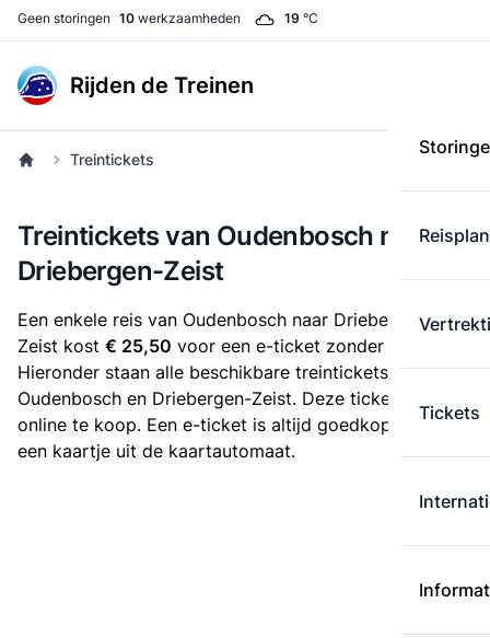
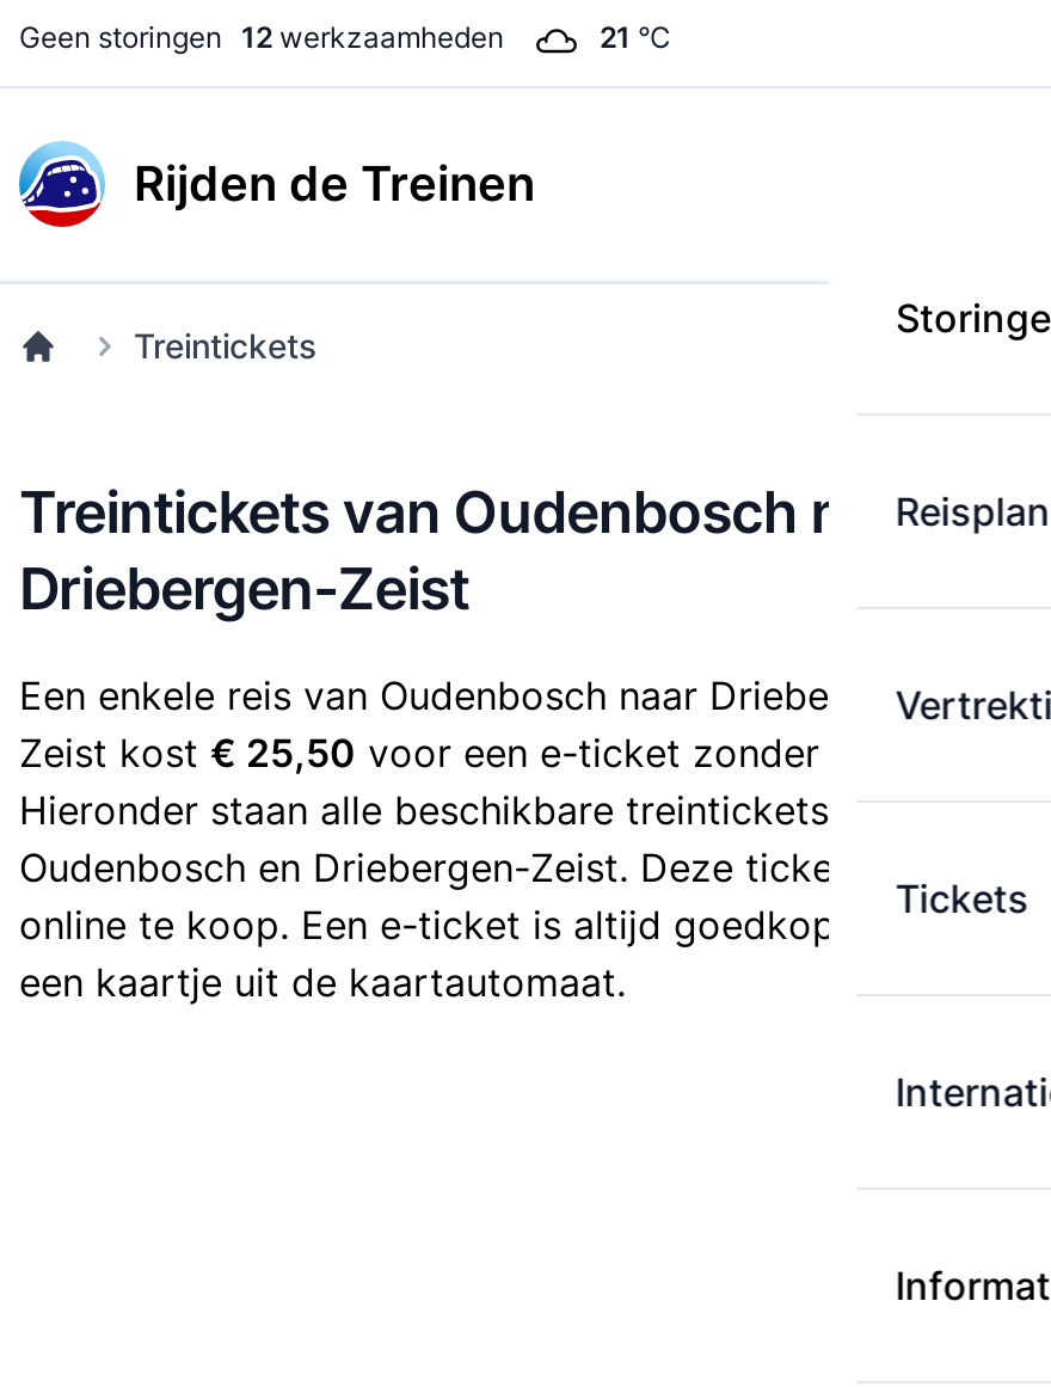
[17,10,241,26] Geen storingen 10 werkzaamheden -> [19,19,504,55] Geen storingen 12 werkzaamheden
[284,10,318,26] 19 °C -> [600,19,671,55] 21 °C

